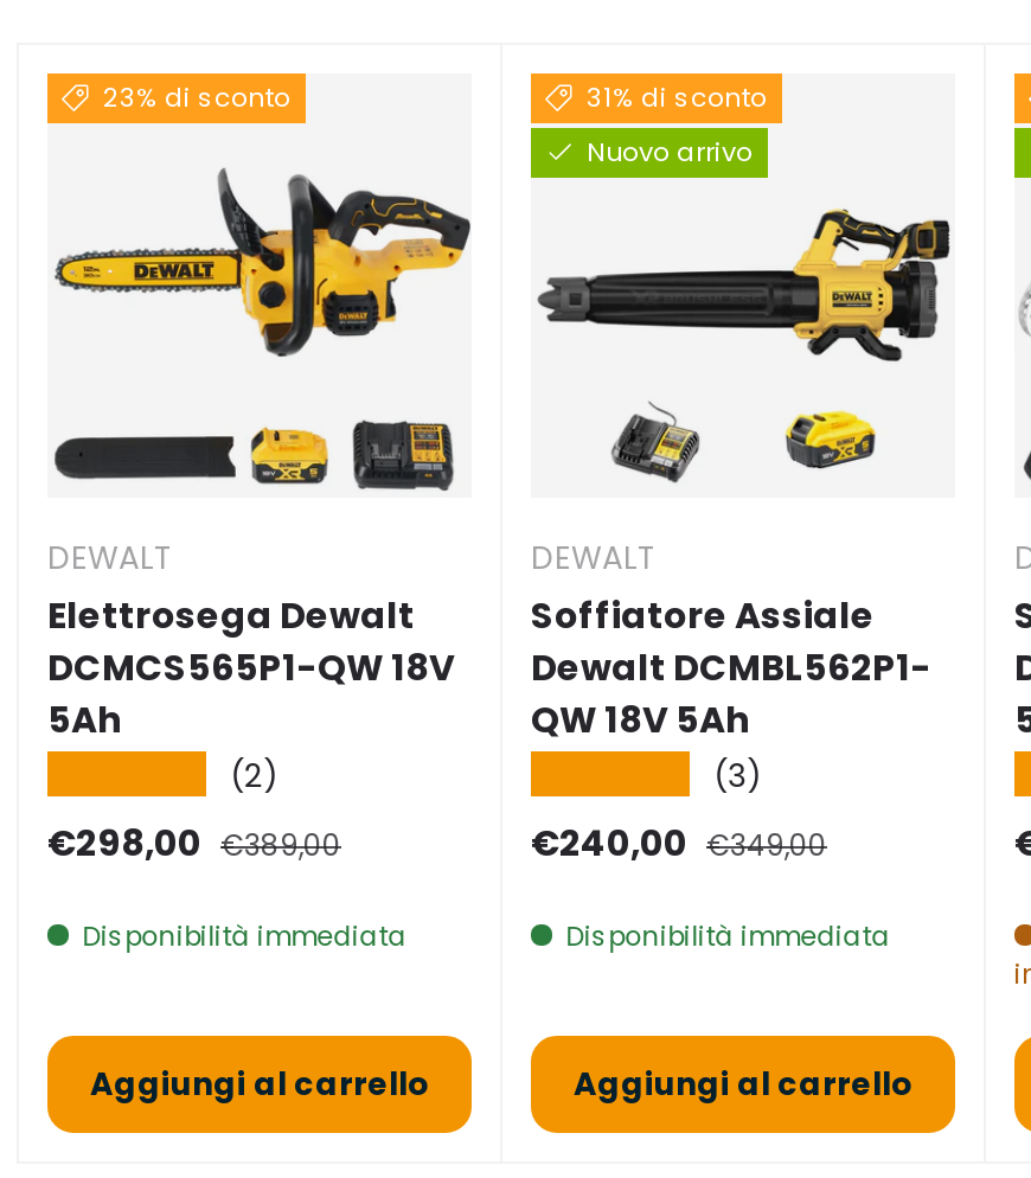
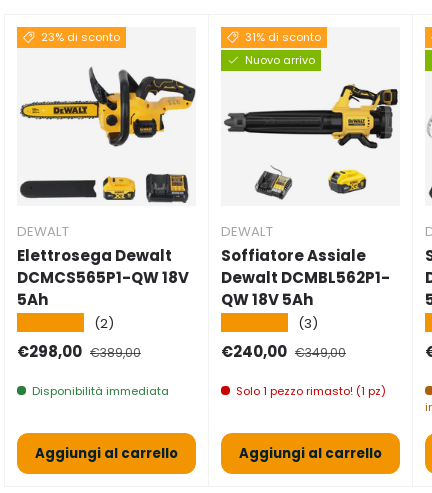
[566,918,890,955] Disponibilità immediata -> [236,383,386,399] Solo 1 pezzo rimasto! (1 pz)

